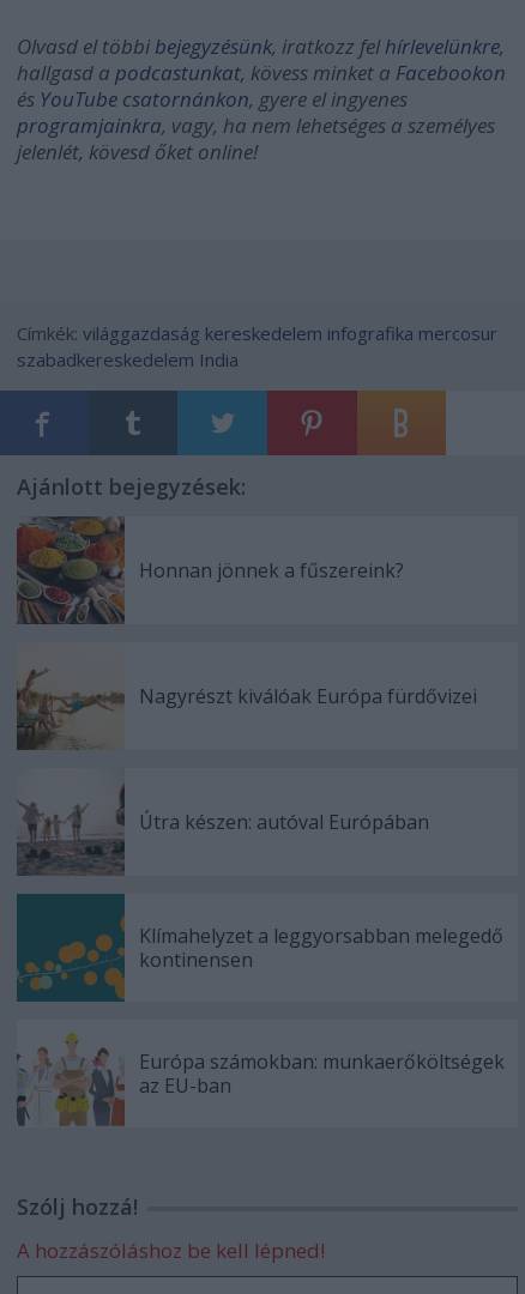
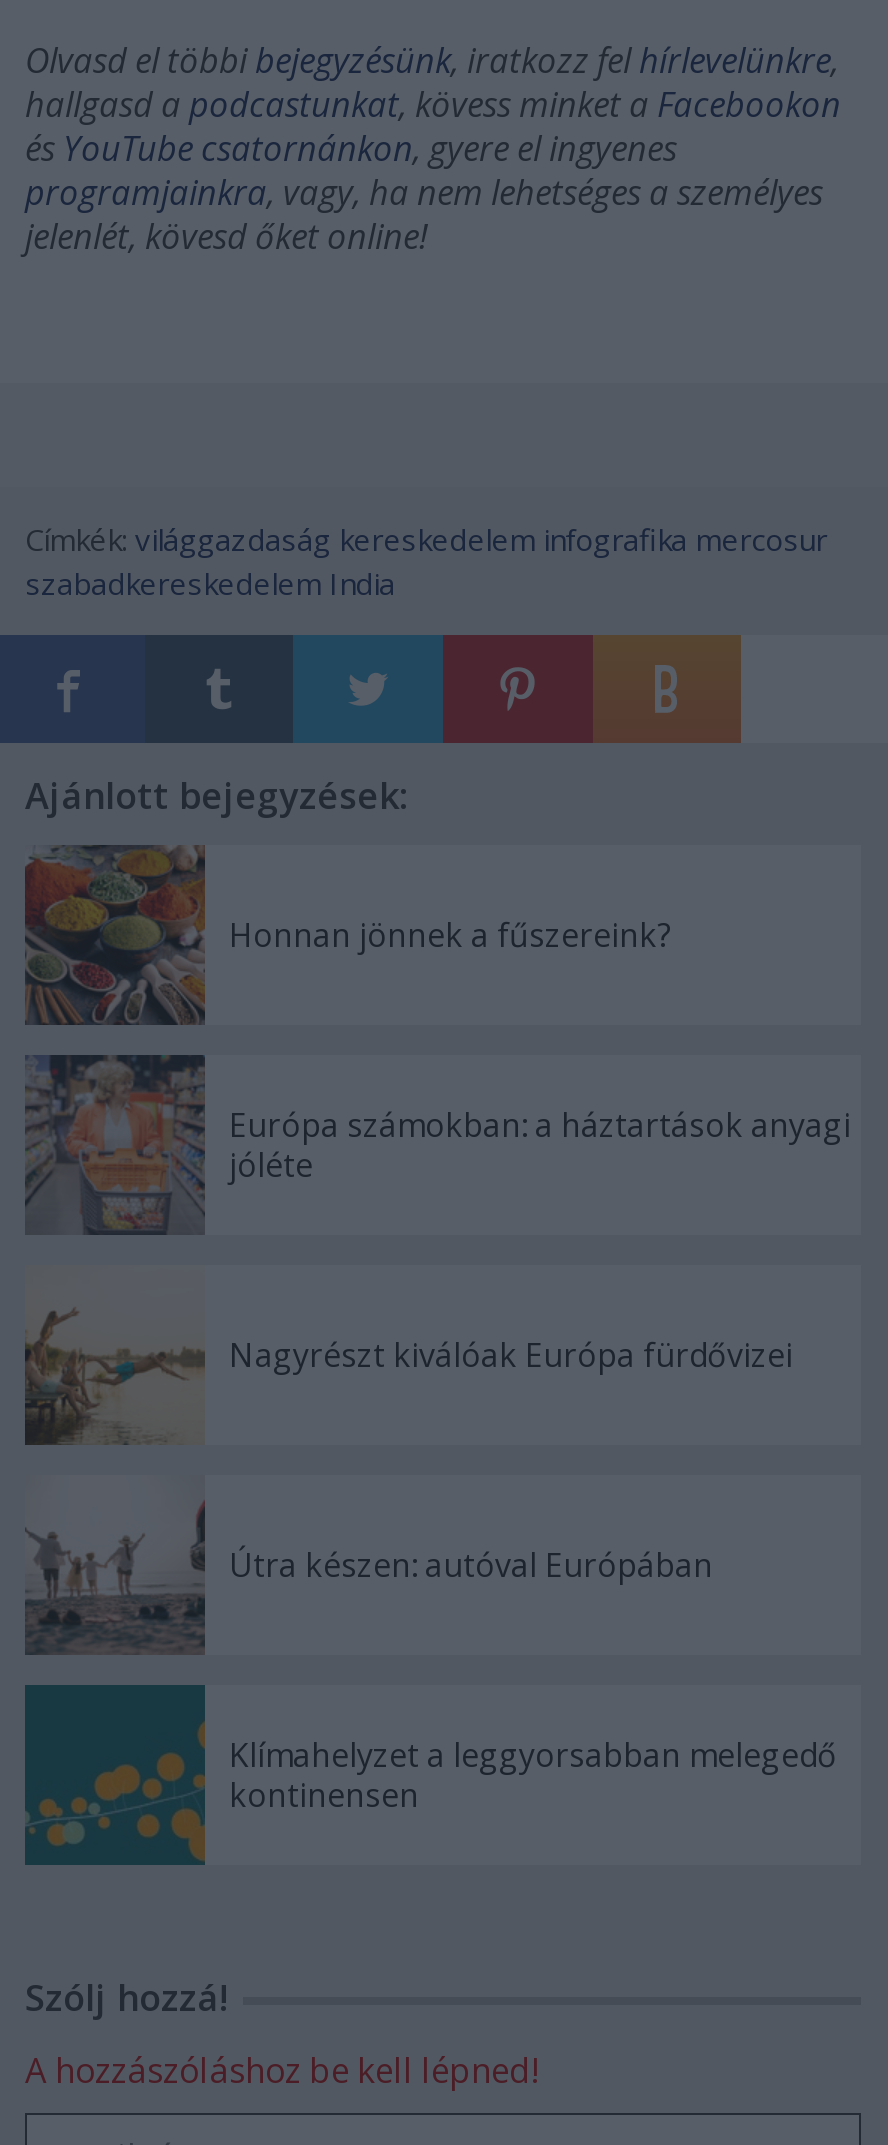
none -> [25,1053,851,1233] [image] | Európa számokban: a háztartások anyagi | jóléte
moved [139,684,503,973] -> [229,1334,837,1818]: Nagyrészt kiválóak Európa fürdővizei | Útra készen: autóval Európában | Klímahelyzet a leggyorsabban melegedő | kontinensen
[17,1032,505,1127] [image] | Európa számokban: munkaerőköltségek | az EU-ban -> none

